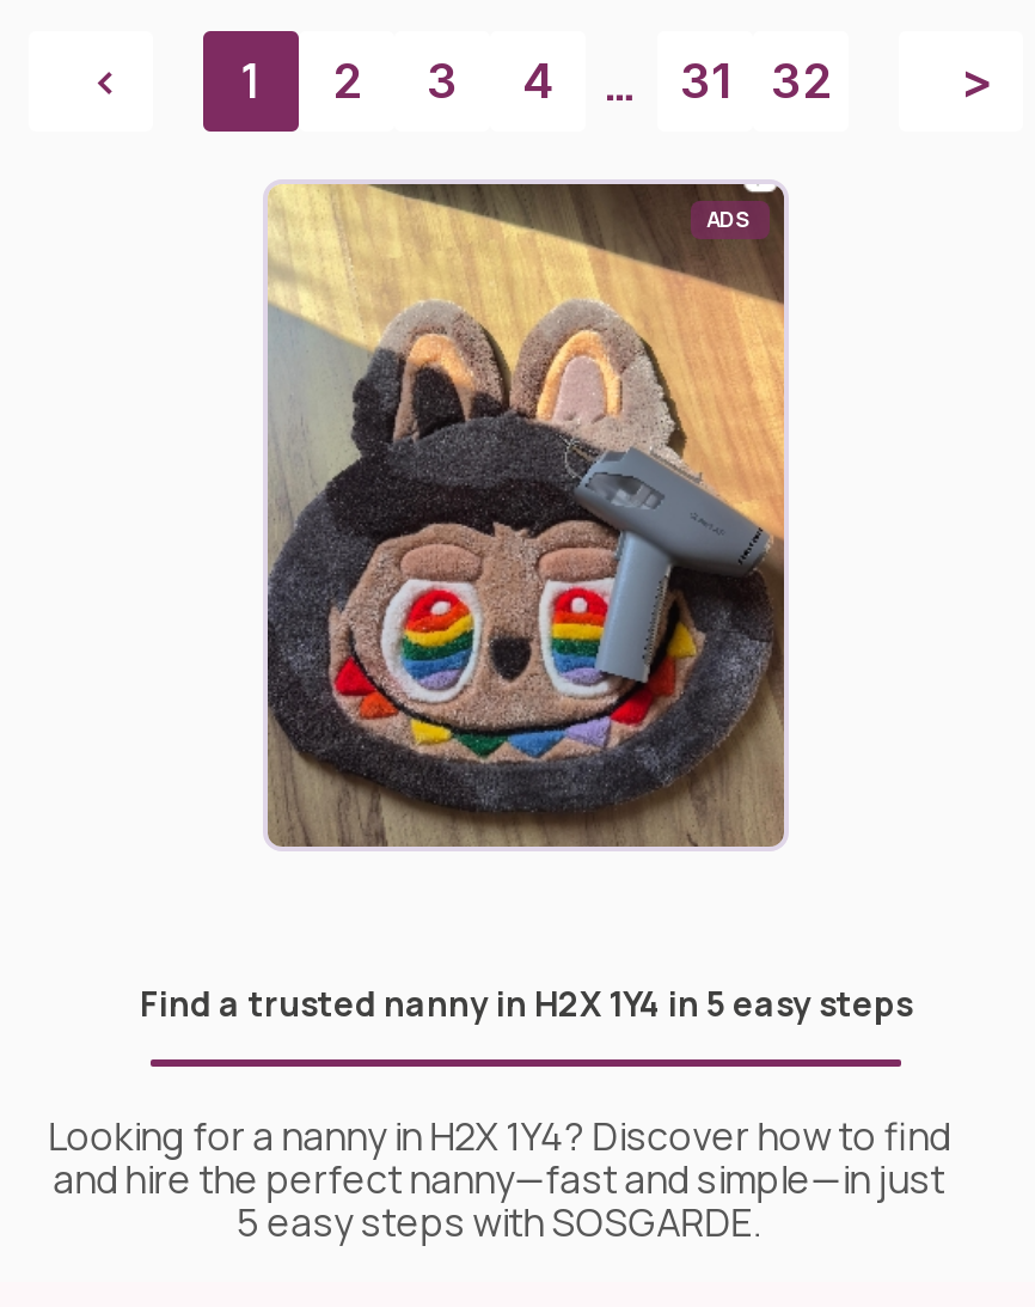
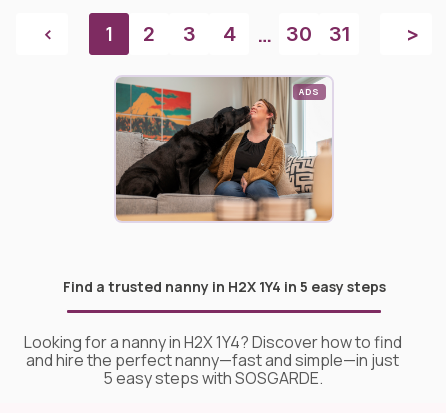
[771,54,831,111] 32 -> none
none -> [286,22,312,46] 30
[265,182,786,847] [image] -> [115,77,332,221] [image]

